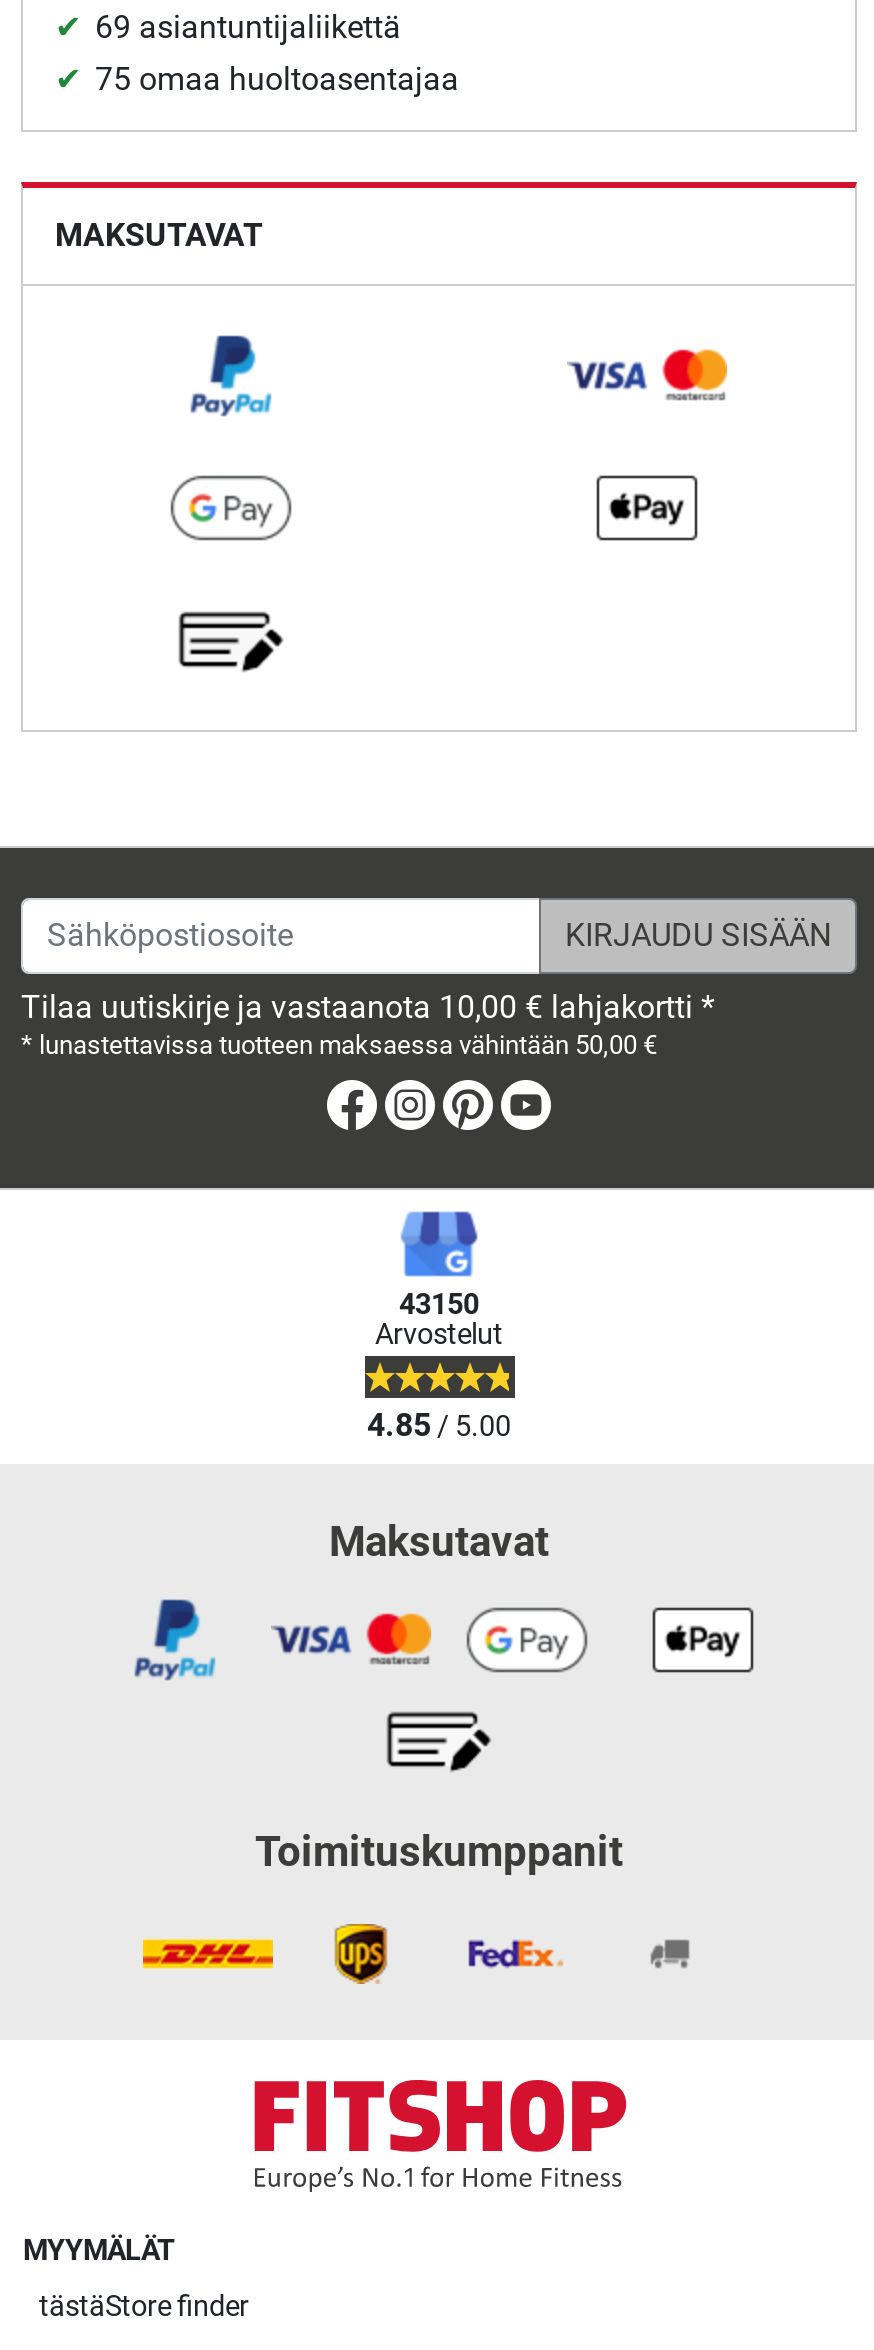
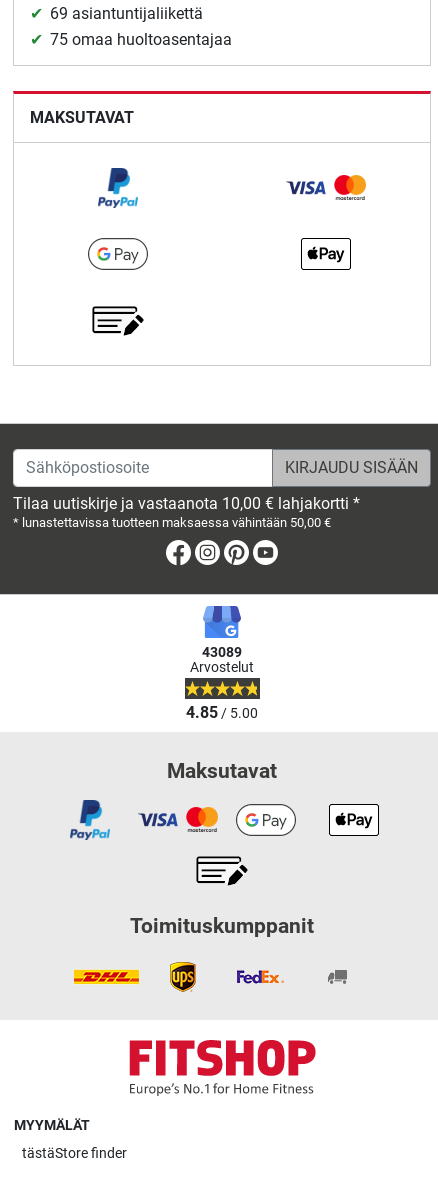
[399,1288,479,1322] 43150 -> [202,644,242,661] 43089

